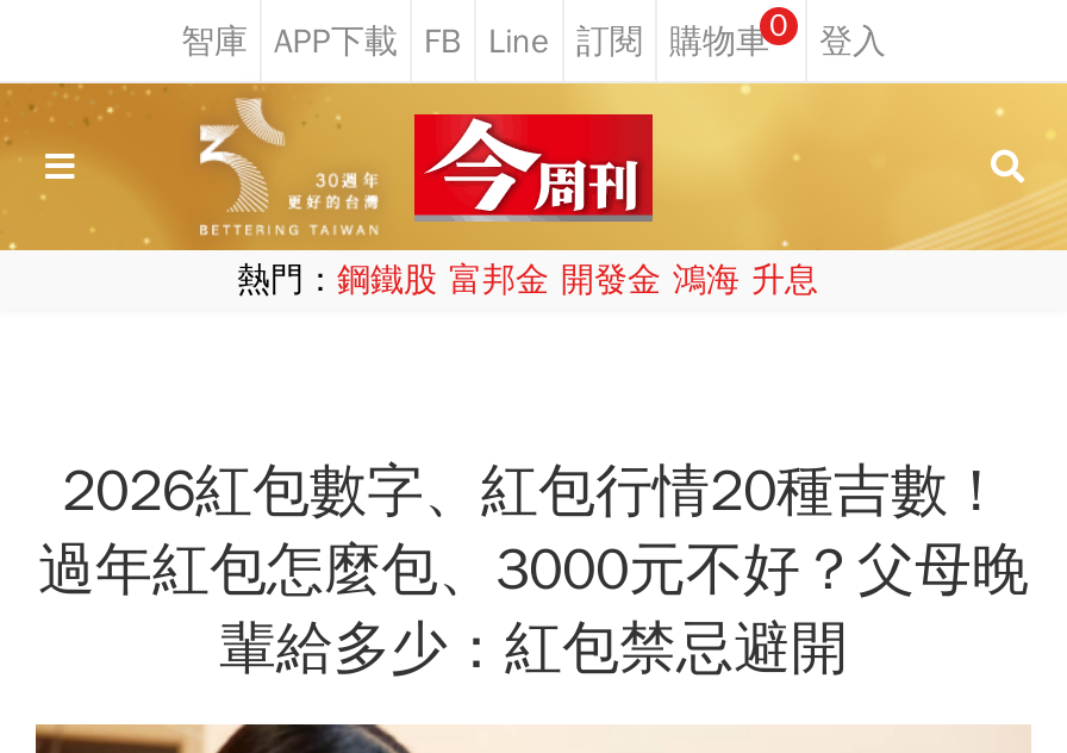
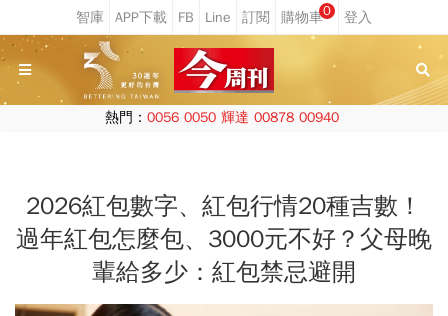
[237,260,818,300] 熱門：鋼鐵股 富邦金 開發金 鴻海 升息 -> [104,109,338,126] 熱門：0056 0050 輝達 00878 00940

